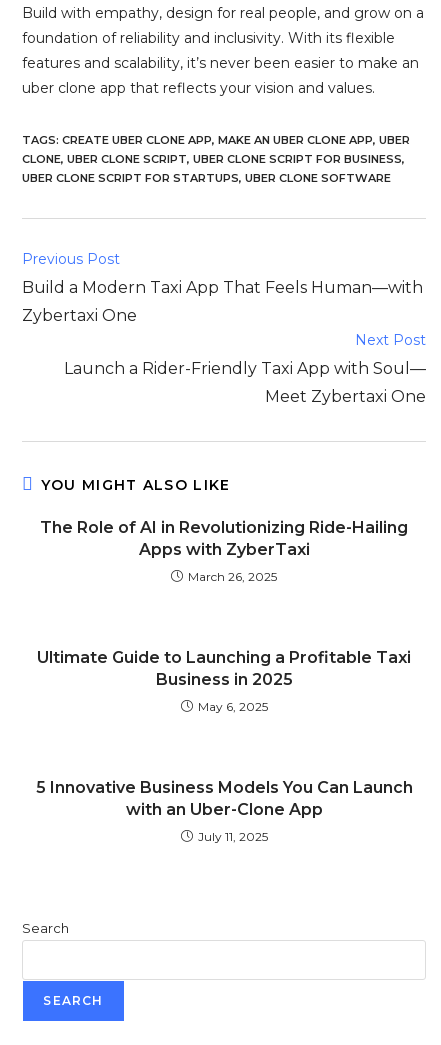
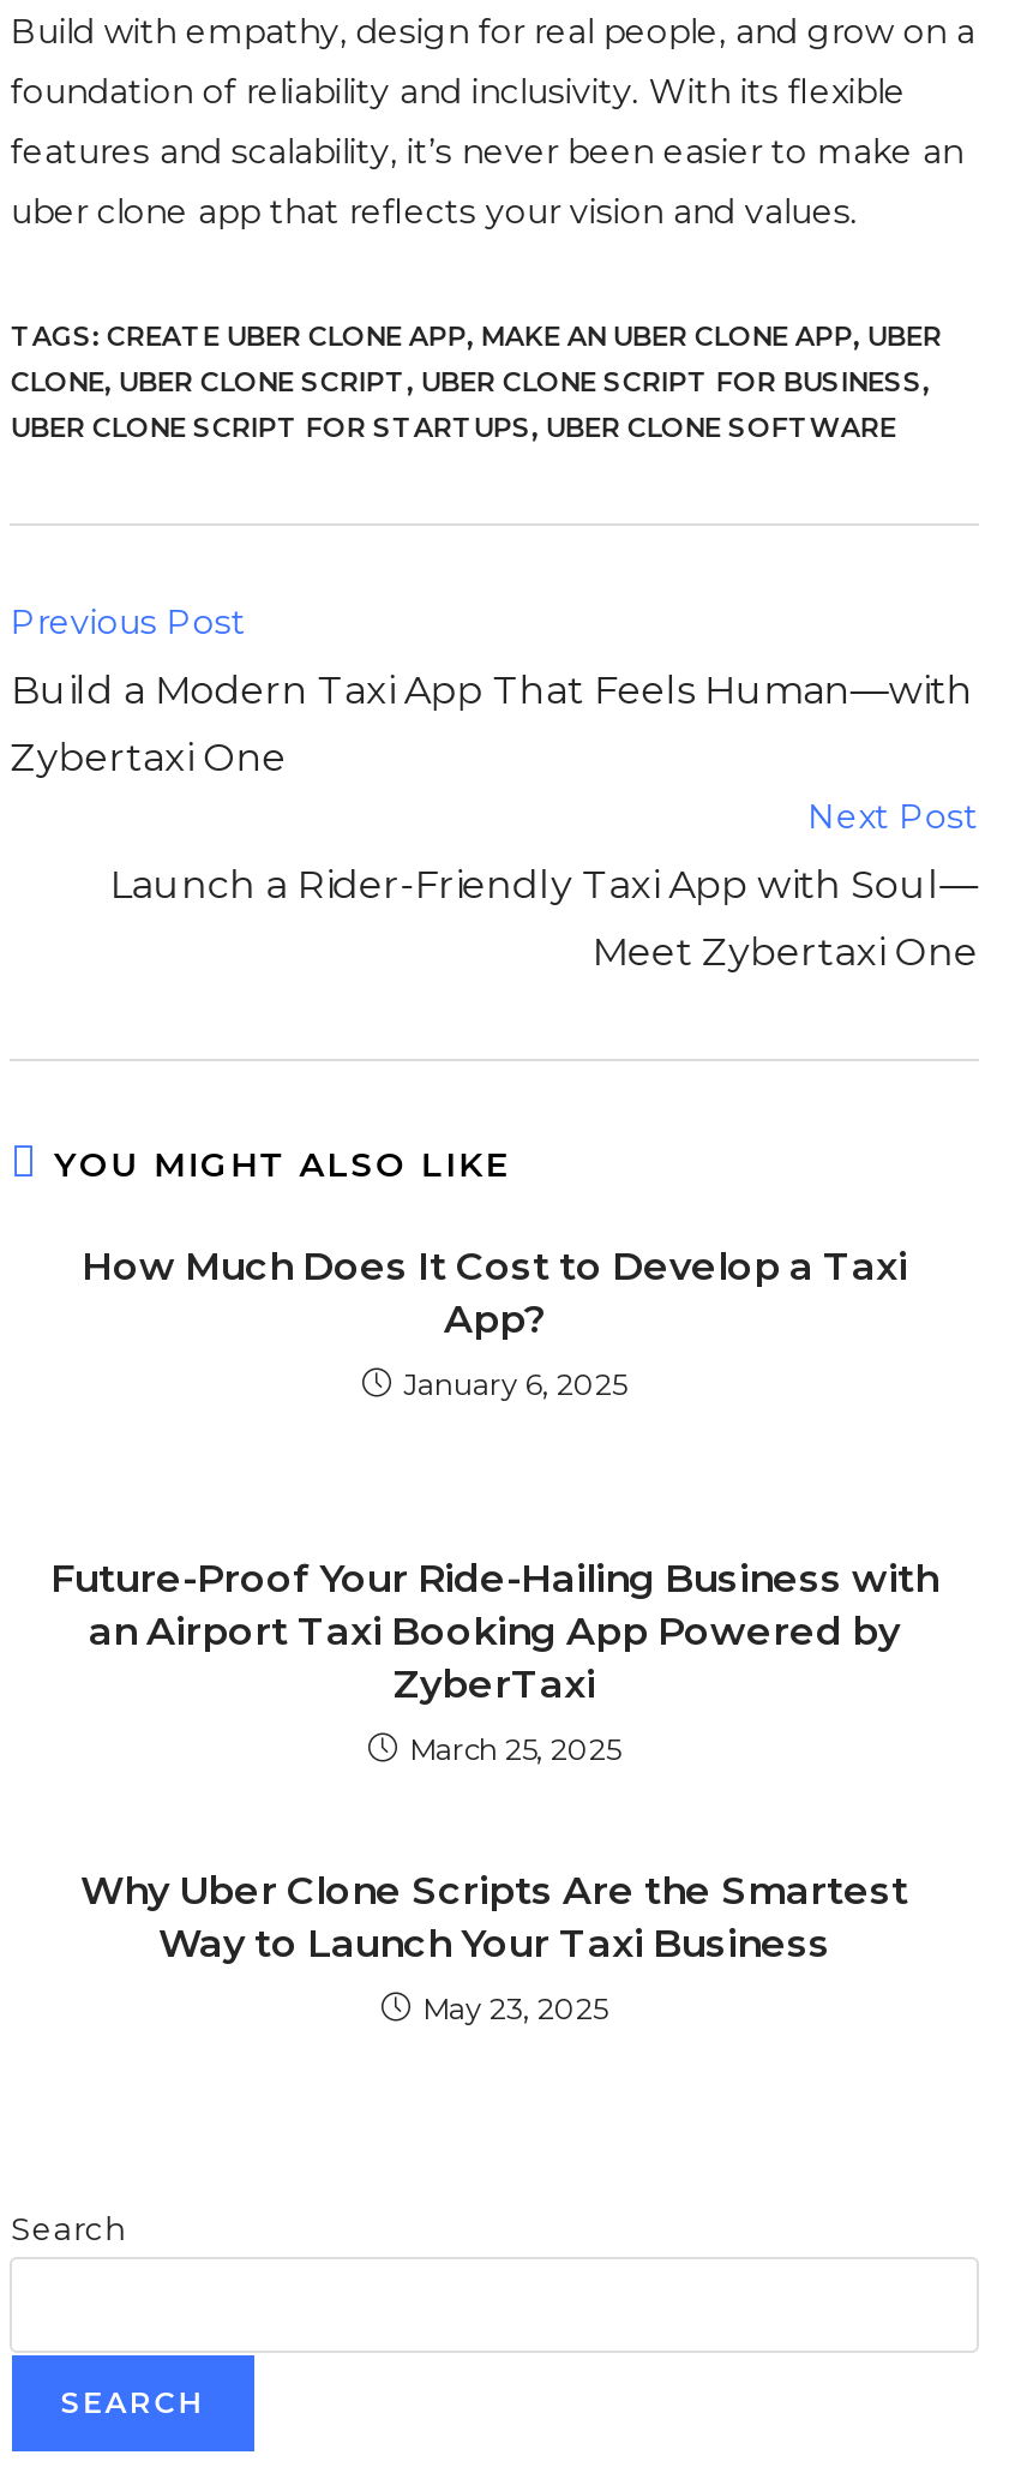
[40,518,408,559] The Role of AI in Revolutionizing Ride-Hailing | Apps with ZyberTaxi -> [82,1244,907,1342] How Much Does It Cost to Develop a Taxi | App?
[188,569,277,584] March 26, 2025 -> [403,1366,626,1402] January 6, 2025
[37,648,411,689] Ultimate Guide to Launching a Profitable Taxi | Business in 2025 -> [50,1556,938,1707] Future-Proof Your Ride-Hailing Business with | an Airport Taxi Booking App Powered by | ZyberTaxi
[197,699,267,714] May 6, 2025 -> [409,1731,620,1767] March 25, 2025
[35,778,412,819] 5 Innovative Business Models You Can Launch | with an Uber-Clone App -> [80,1868,908,1966] Why Uber Clone Scripts Are the Smartest | Way to Launch Your Taxi Business
[197,829,267,844] July 11, 2025 -> [422,1990,607,2026] May 23, 2025

